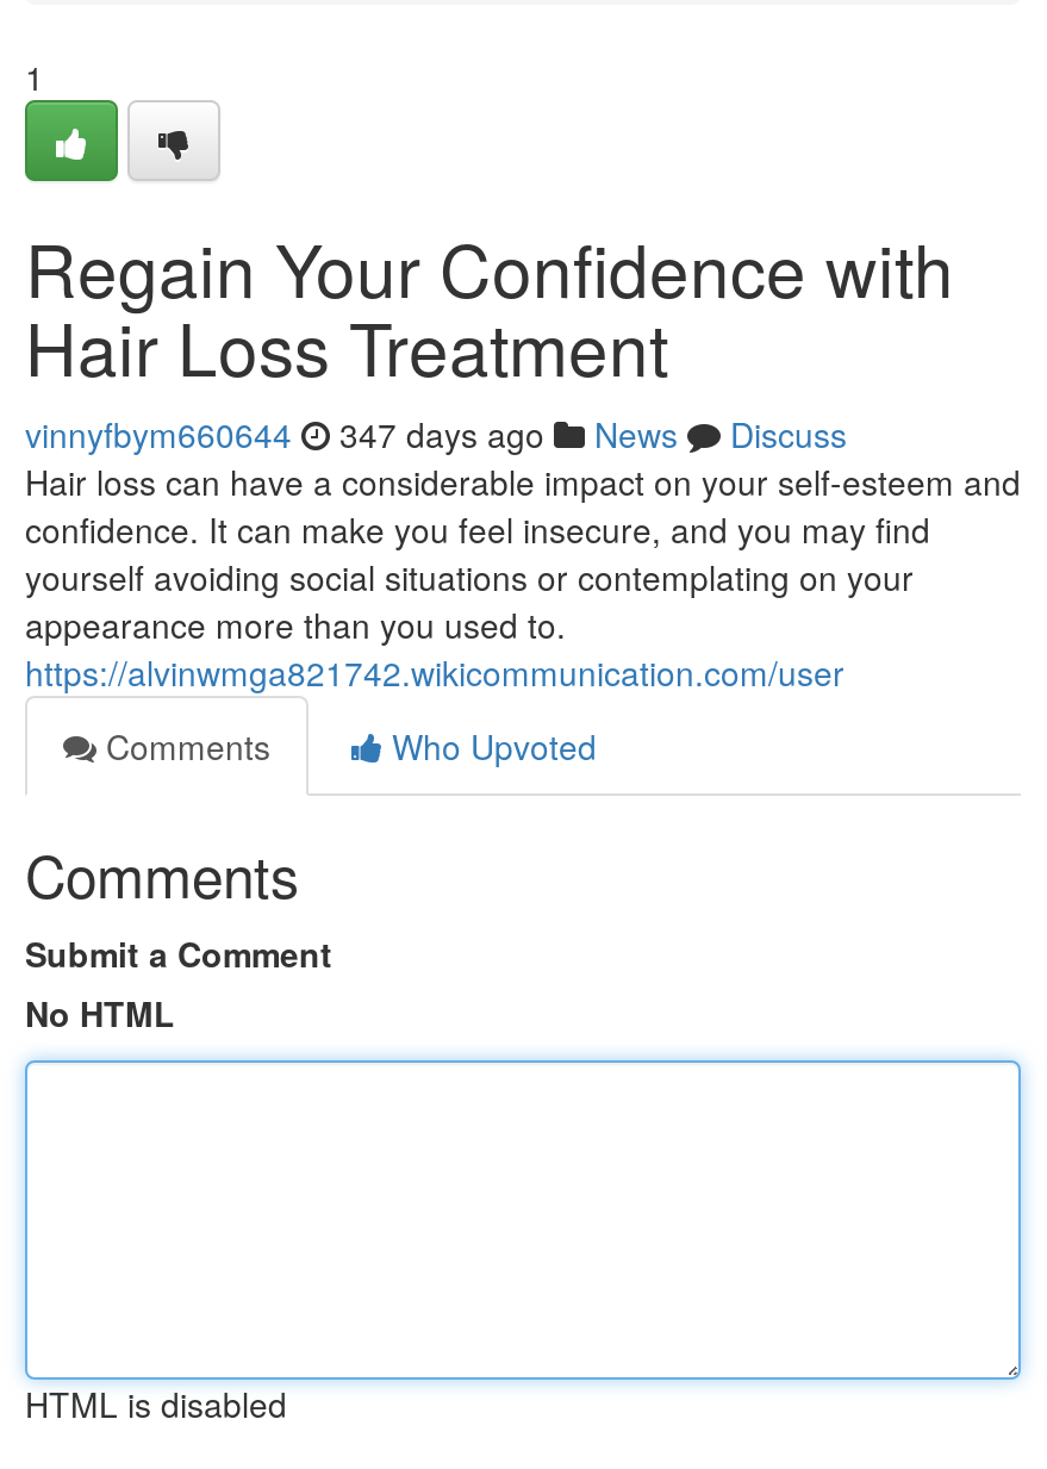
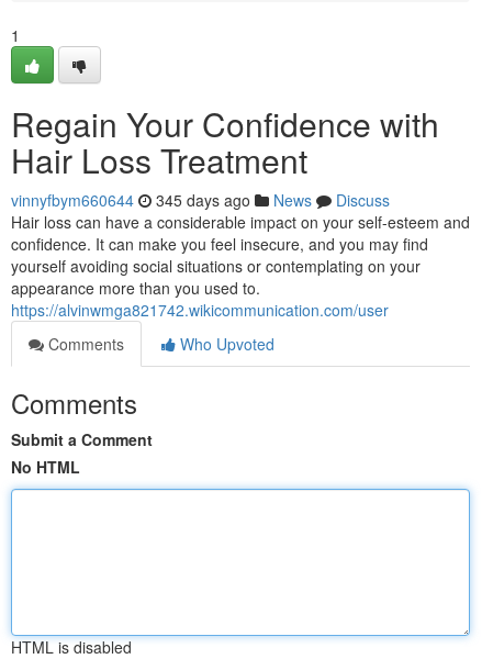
[25,410,847,457] vinnyfbym660644 347 days ago News Discuss -> [11,189,390,211] vinnyfbym660644 345 days ago News Discuss

